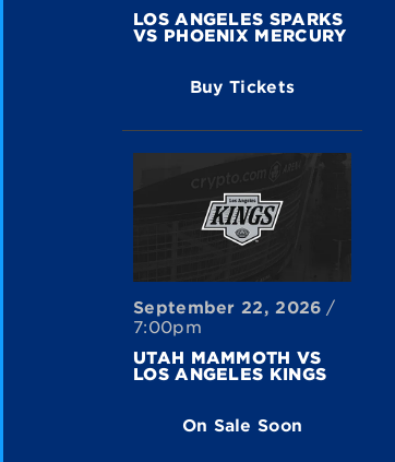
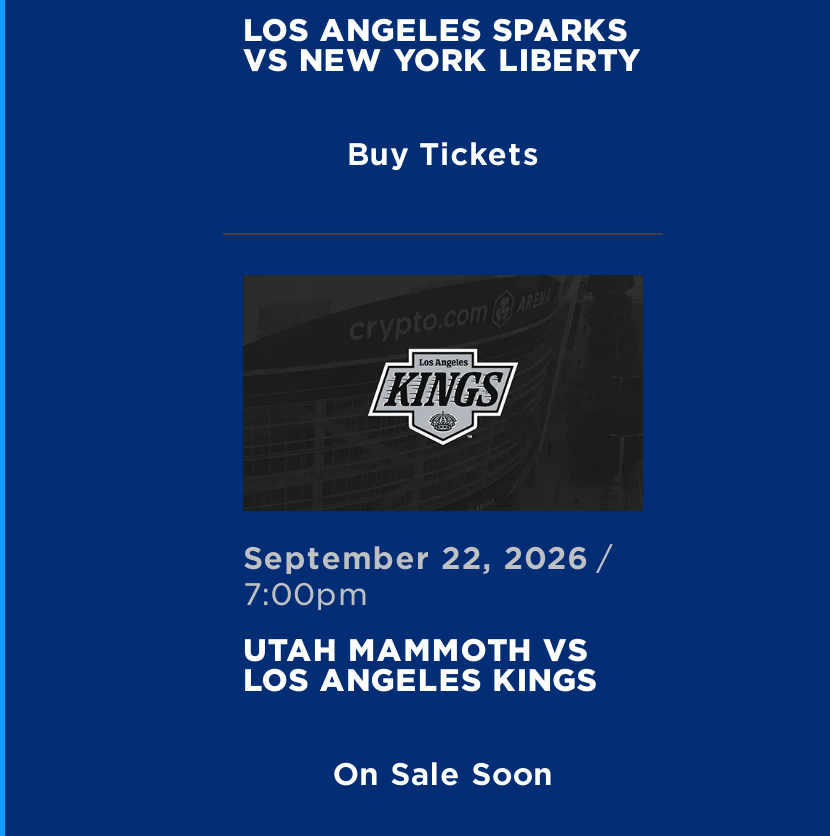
[133,24,346,45] VS PHOENIX MERCURY -> [243,39,640,77] VS NEW YORK LIBERTY

